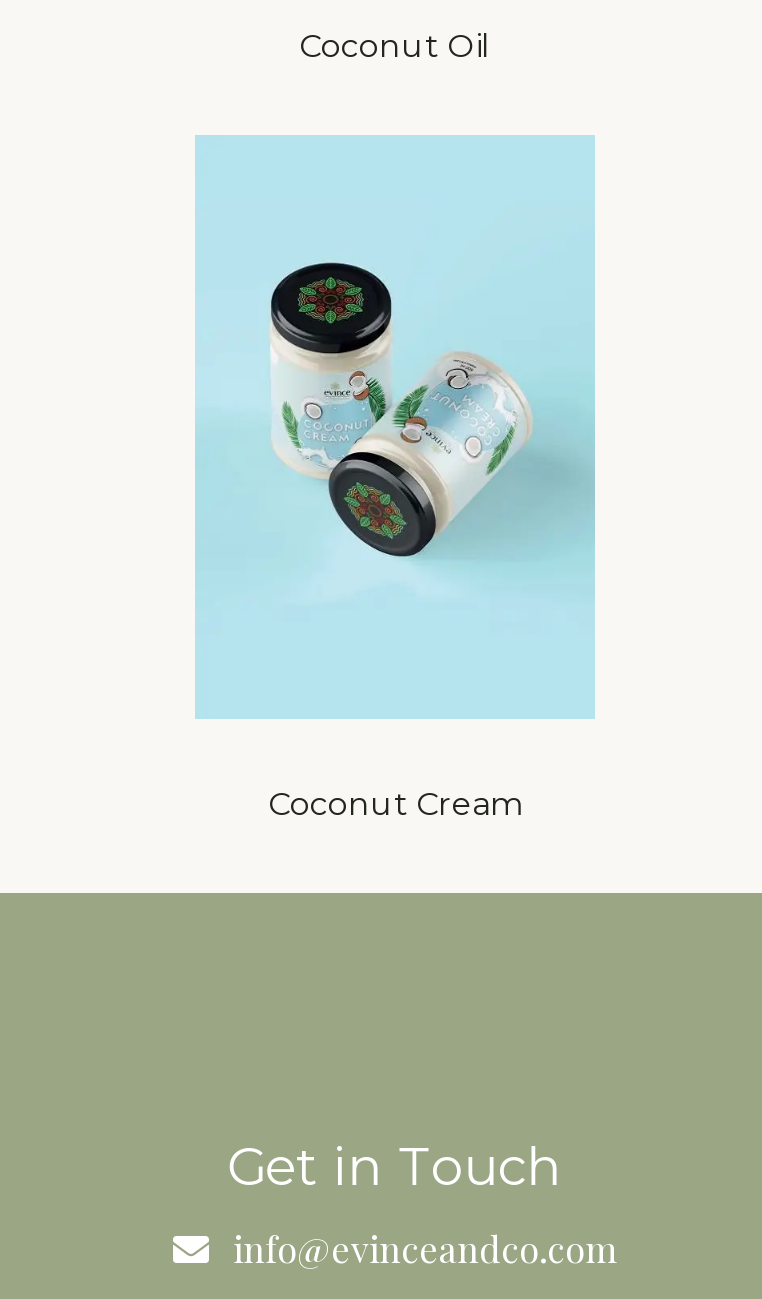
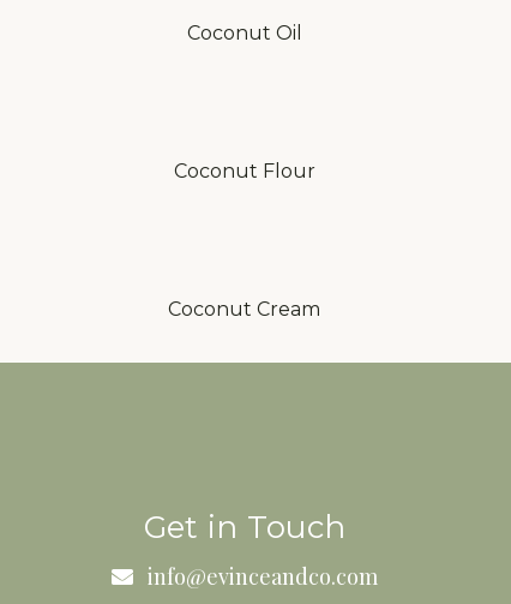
none -> [174,160,315,183] Coconut Flour
[195,135,597,719] [image] -> none

